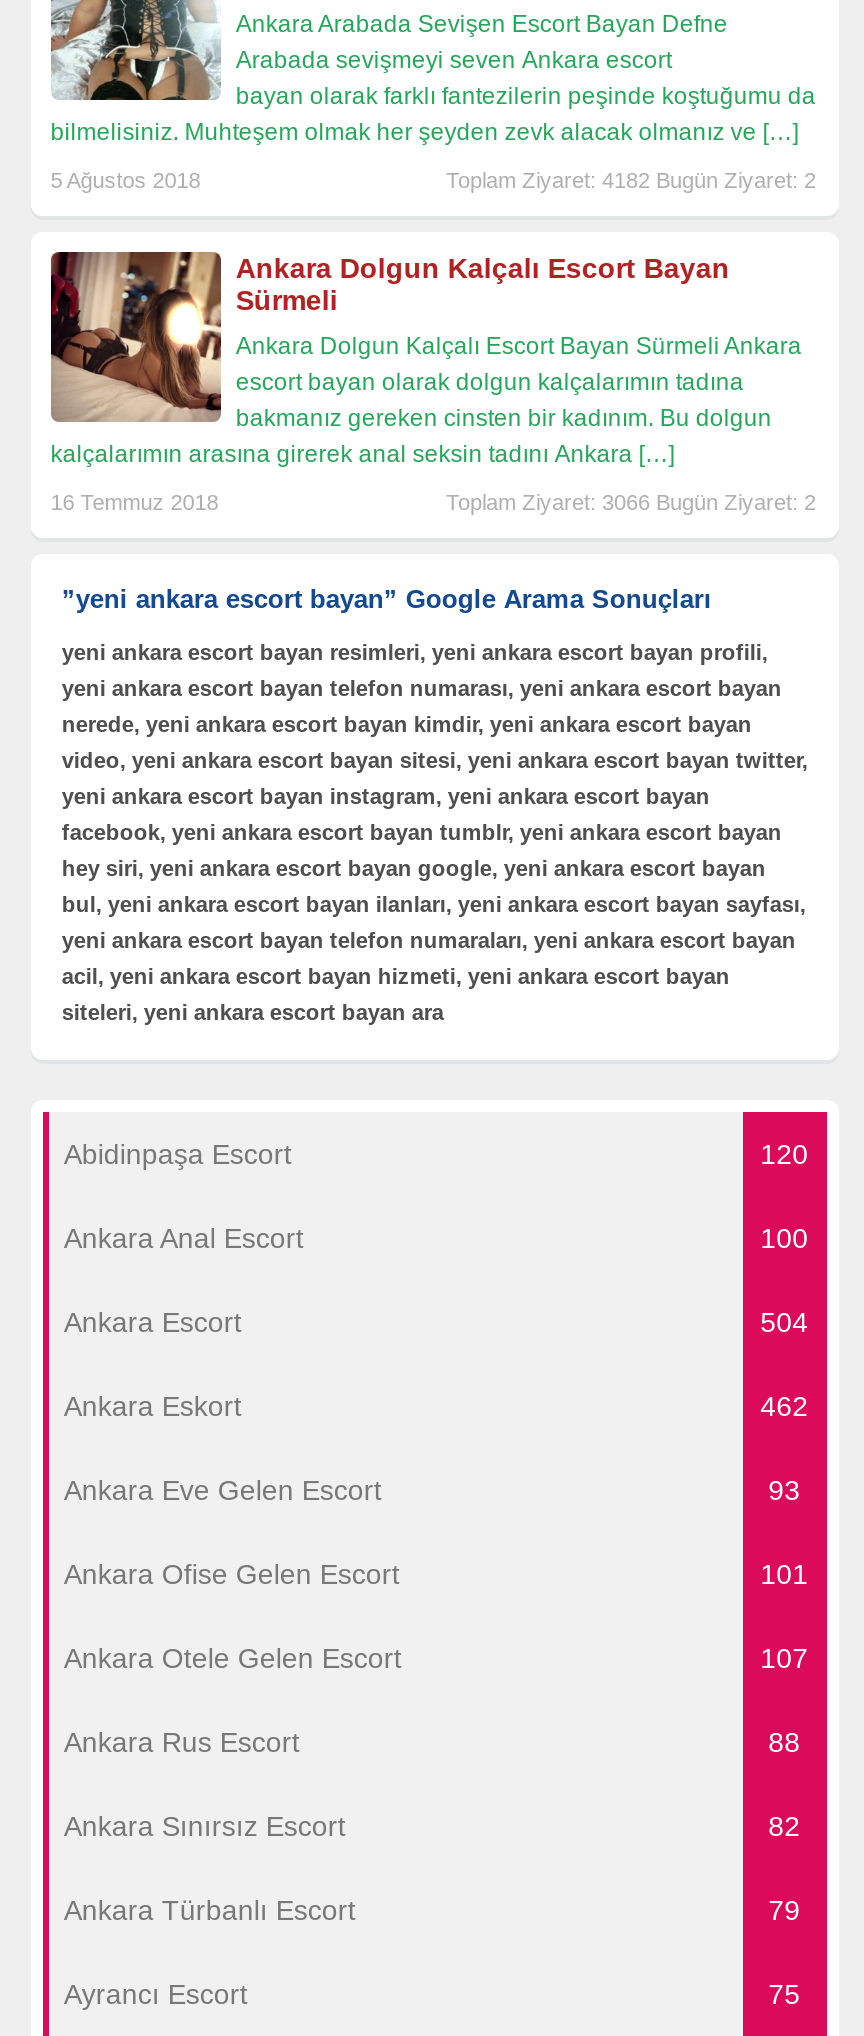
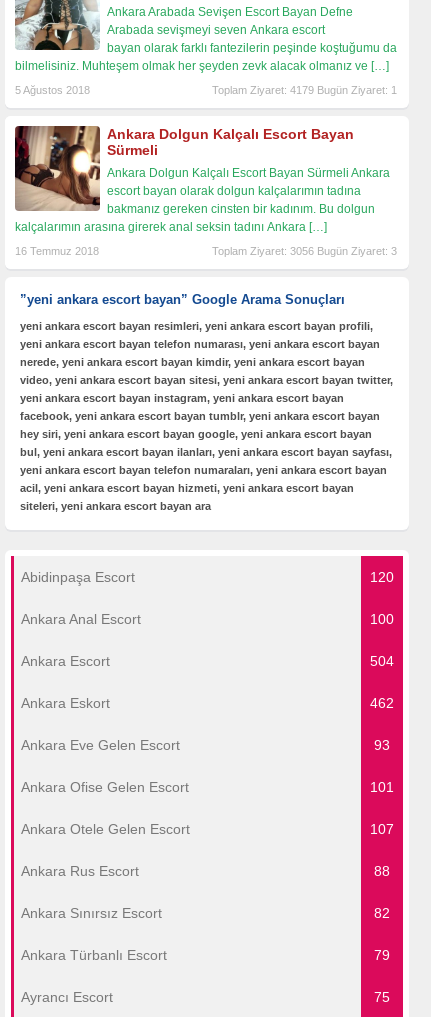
[446,168,816,192] Toplam Ziyaret: 4182 Bugün Ziyaret: 2 -> [212,84,397,96] Toplam Ziyaret: 4179 Bugün Ziyaret: 1
[446,489,816,513] Toplam Ziyaret: 3066 Bugün Ziyaret: 2 -> [212,245,397,257] Toplam Ziyaret: 3056 Bugün Ziyaret: 3

